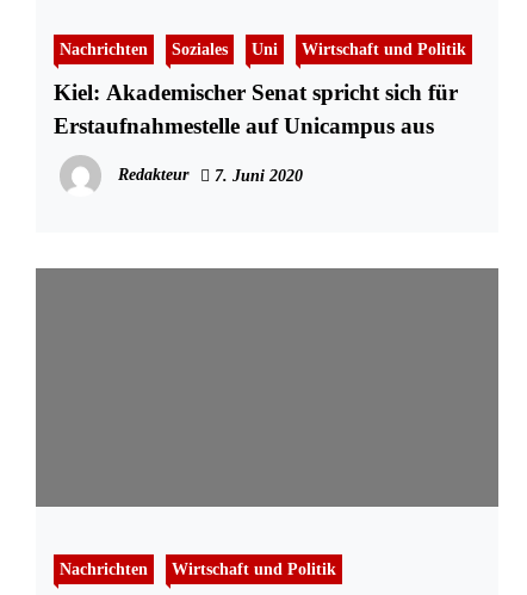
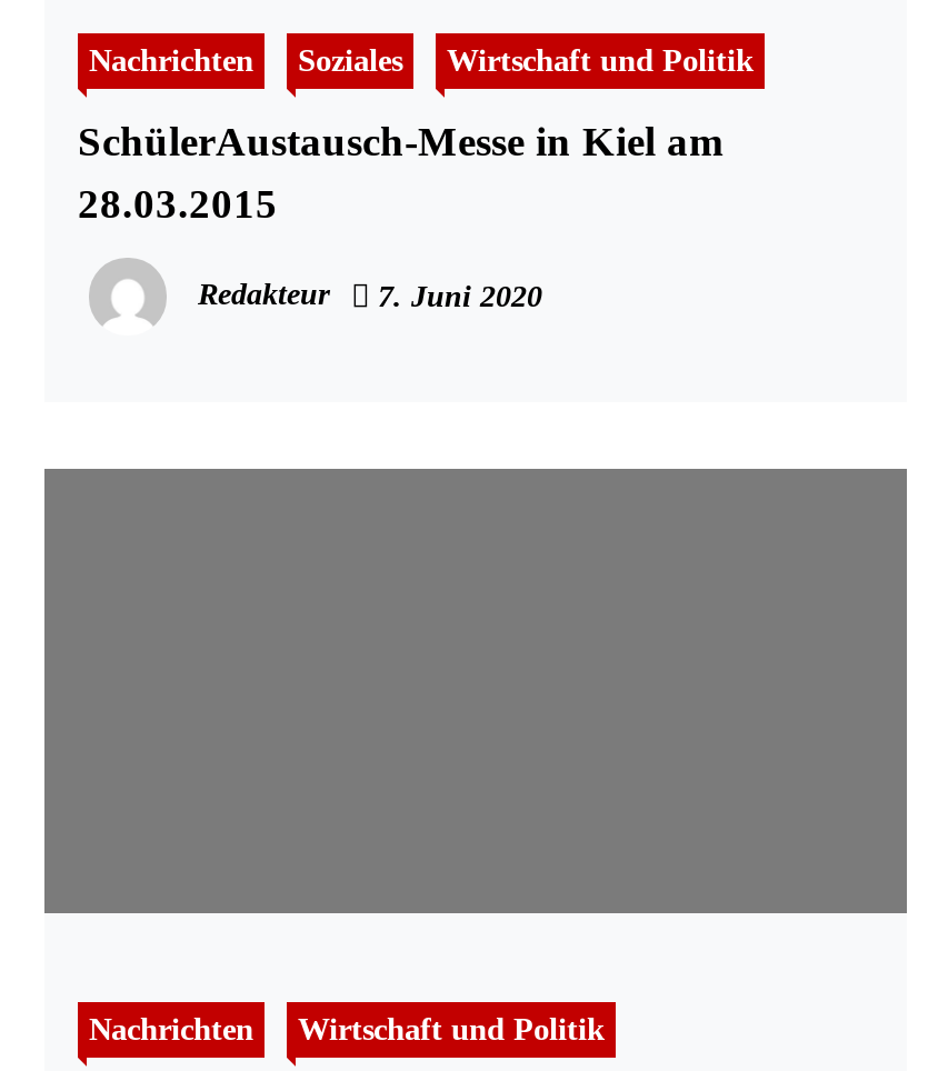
[252,40,278,59] Uni -> none
[54,80,458,139] Kiel: Akademischer Senat spricht sich für | Erstaufnahmestelle auf Unicampus aus -> [78,118,725,227] SchülerAustausch-Messe in Kiel am | 28.03.2015

